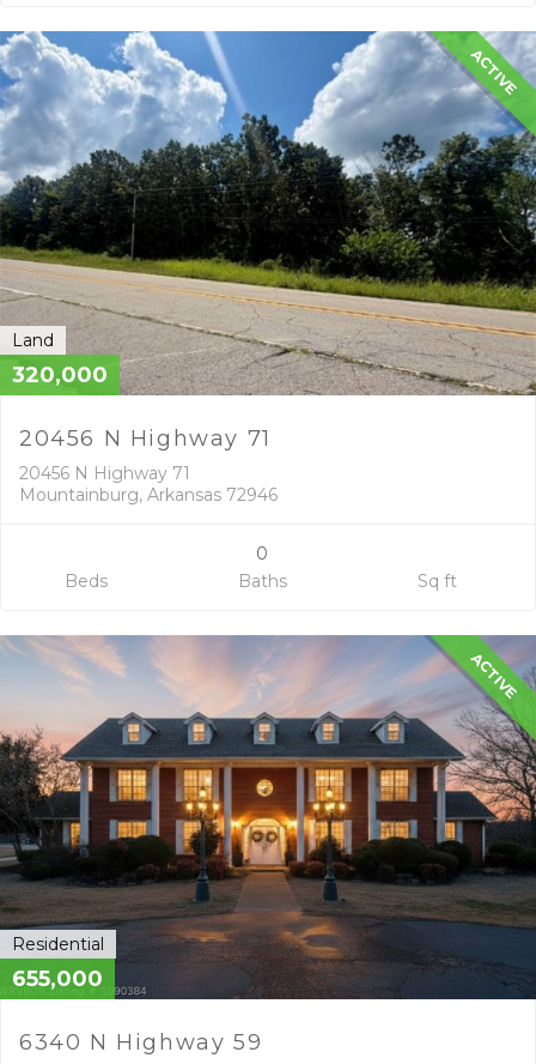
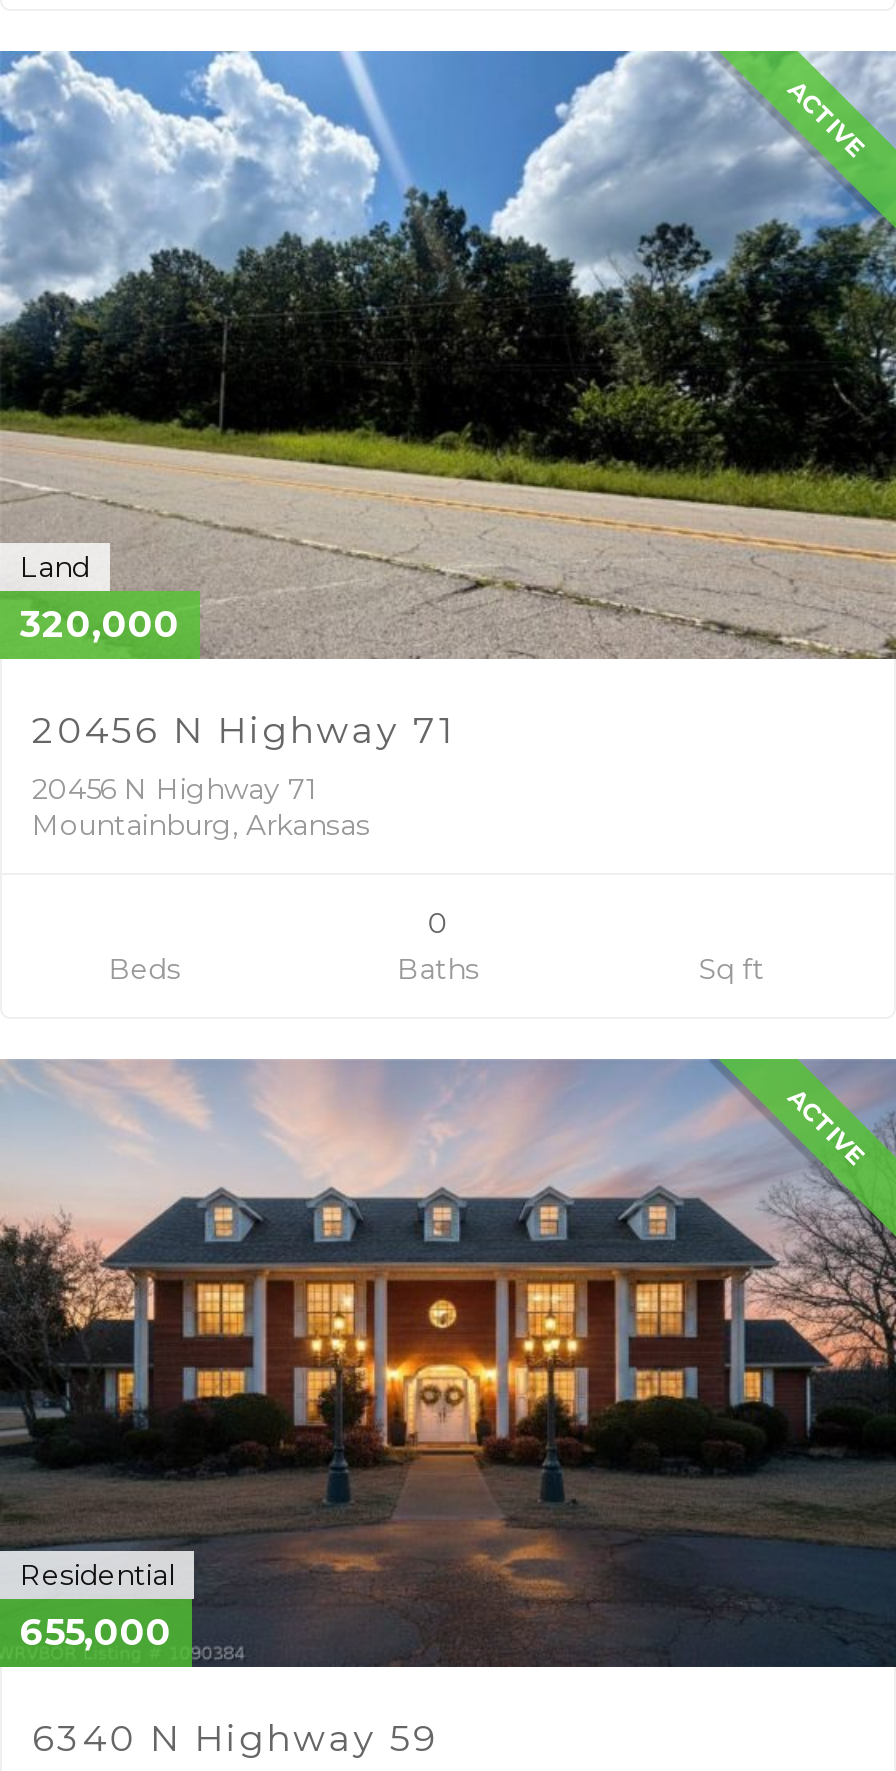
[19,484,278,506] Mountainburg, Arkansas 72946 -> [32,807,370,843] Mountainburg, Arkansas

